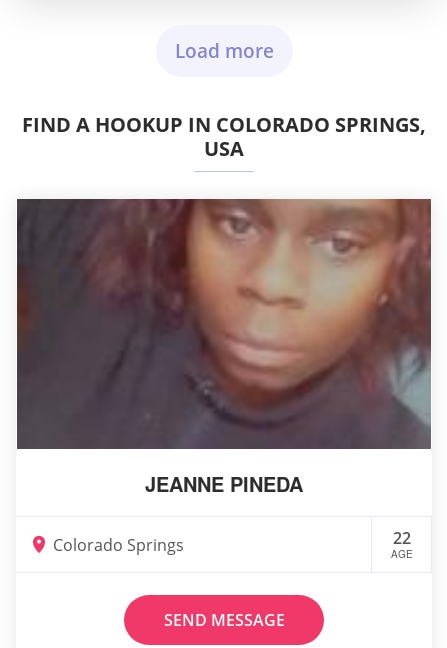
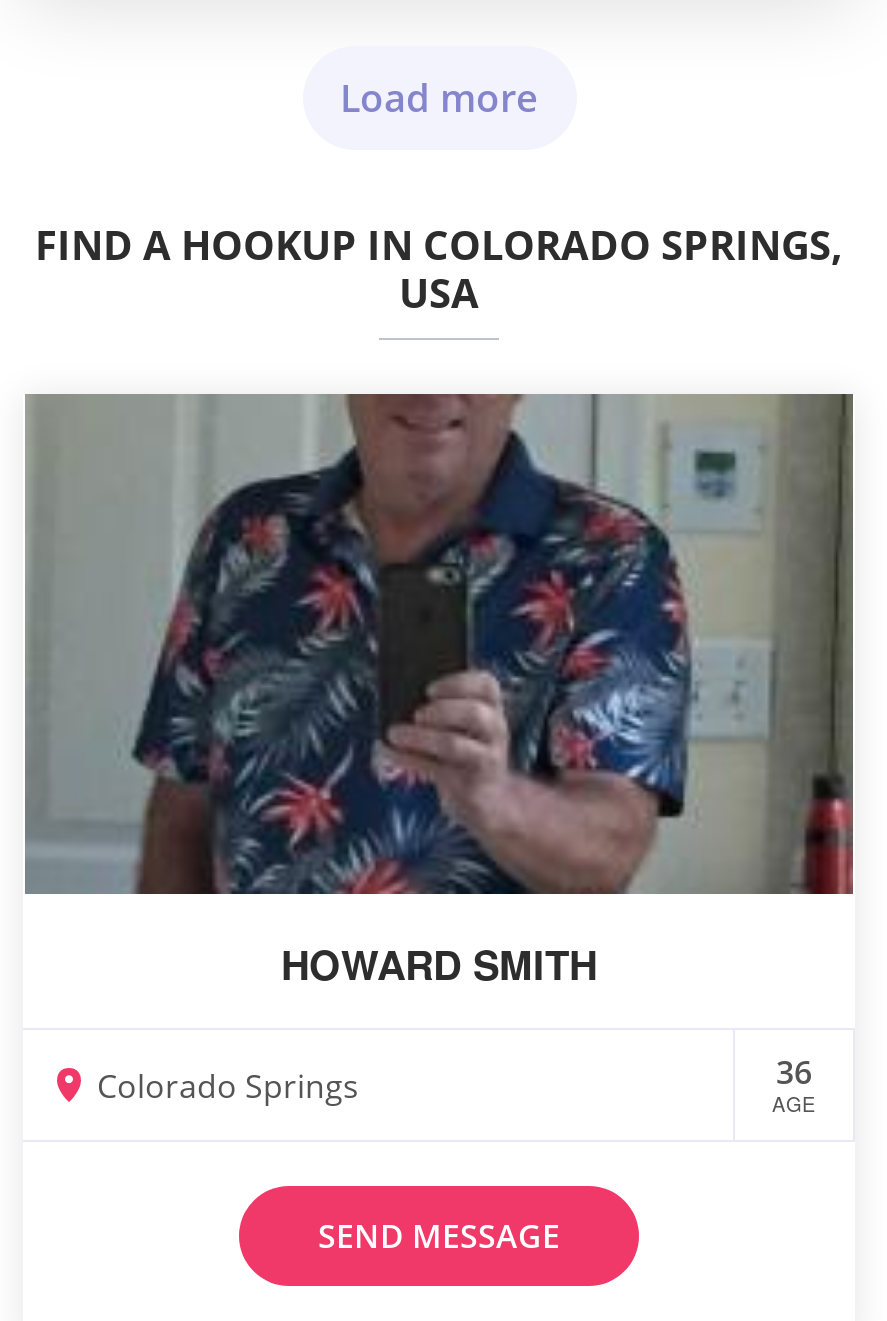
[16,198,431,498] [image] | JEANNE PINEDA -> [25,394,853,992] [image] | HOWARD SMITH
[392,527,410,549] 22 -> [776,1050,812,1094] 36

